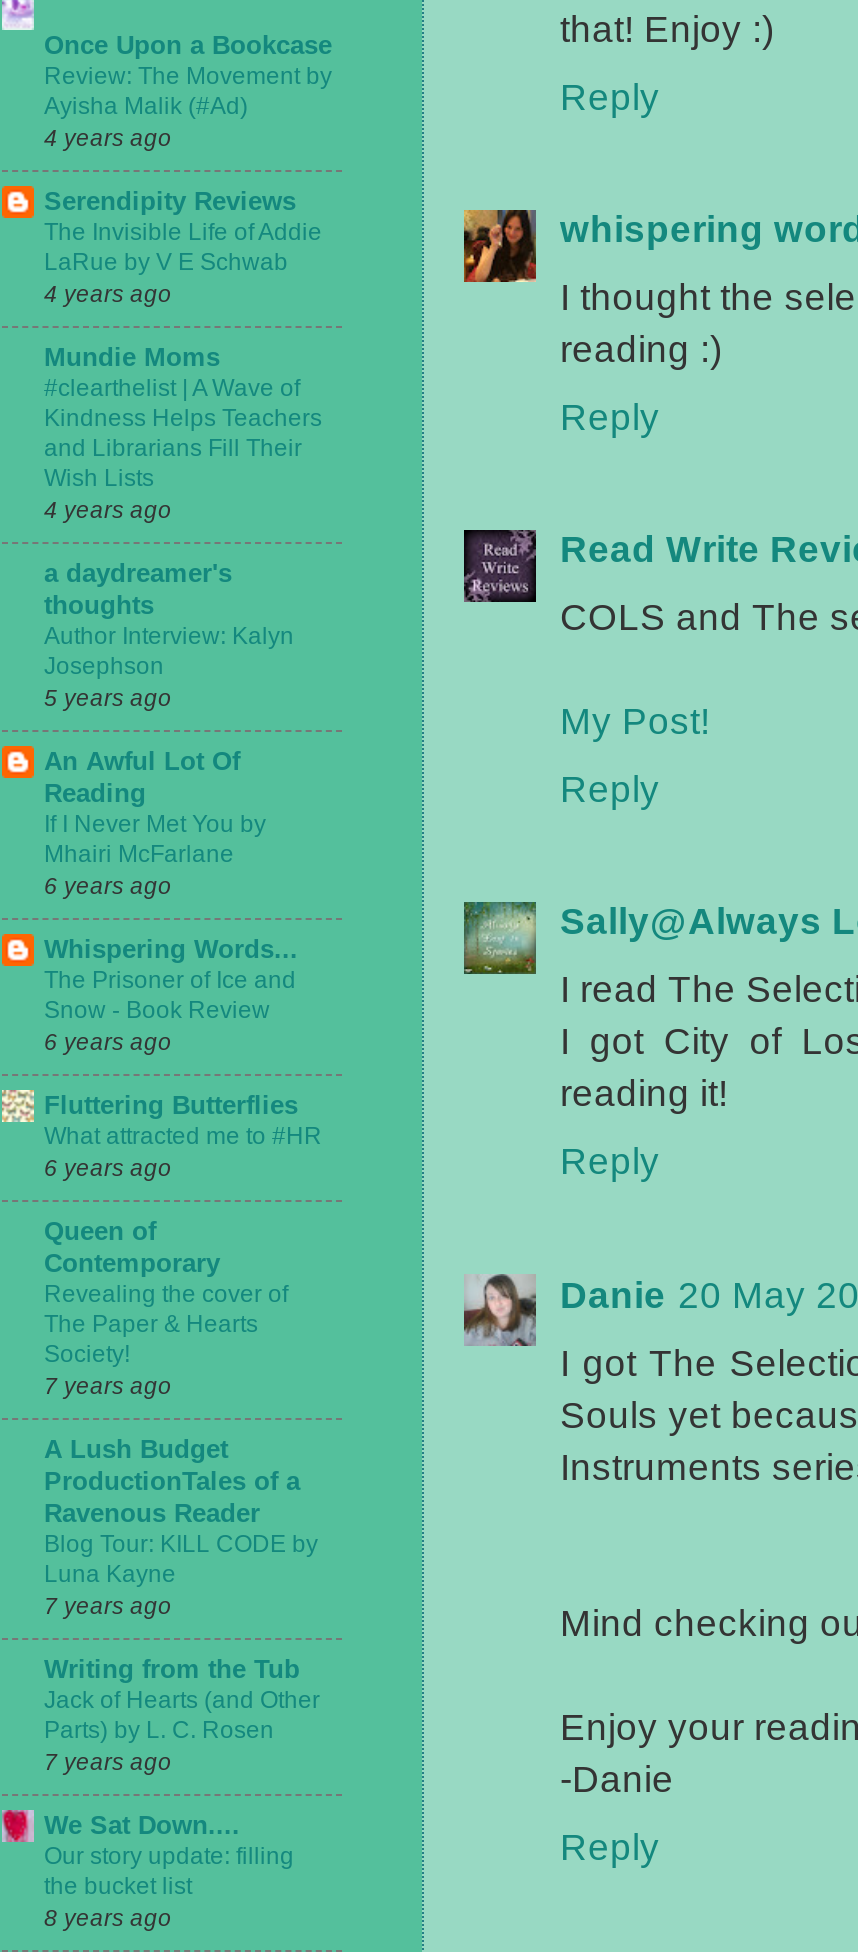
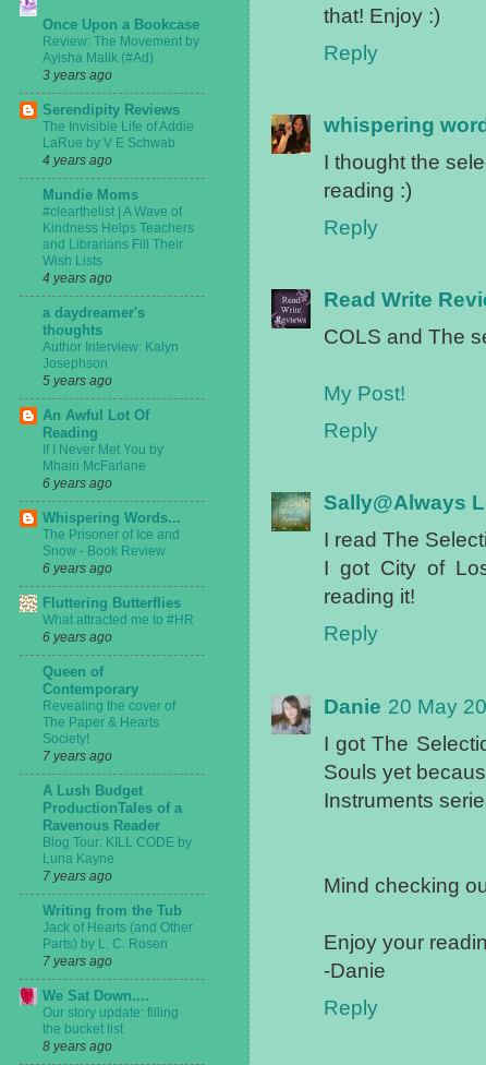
[44,124,172,150] 4 years ago -> [42,67,112,82] 3 years ago

